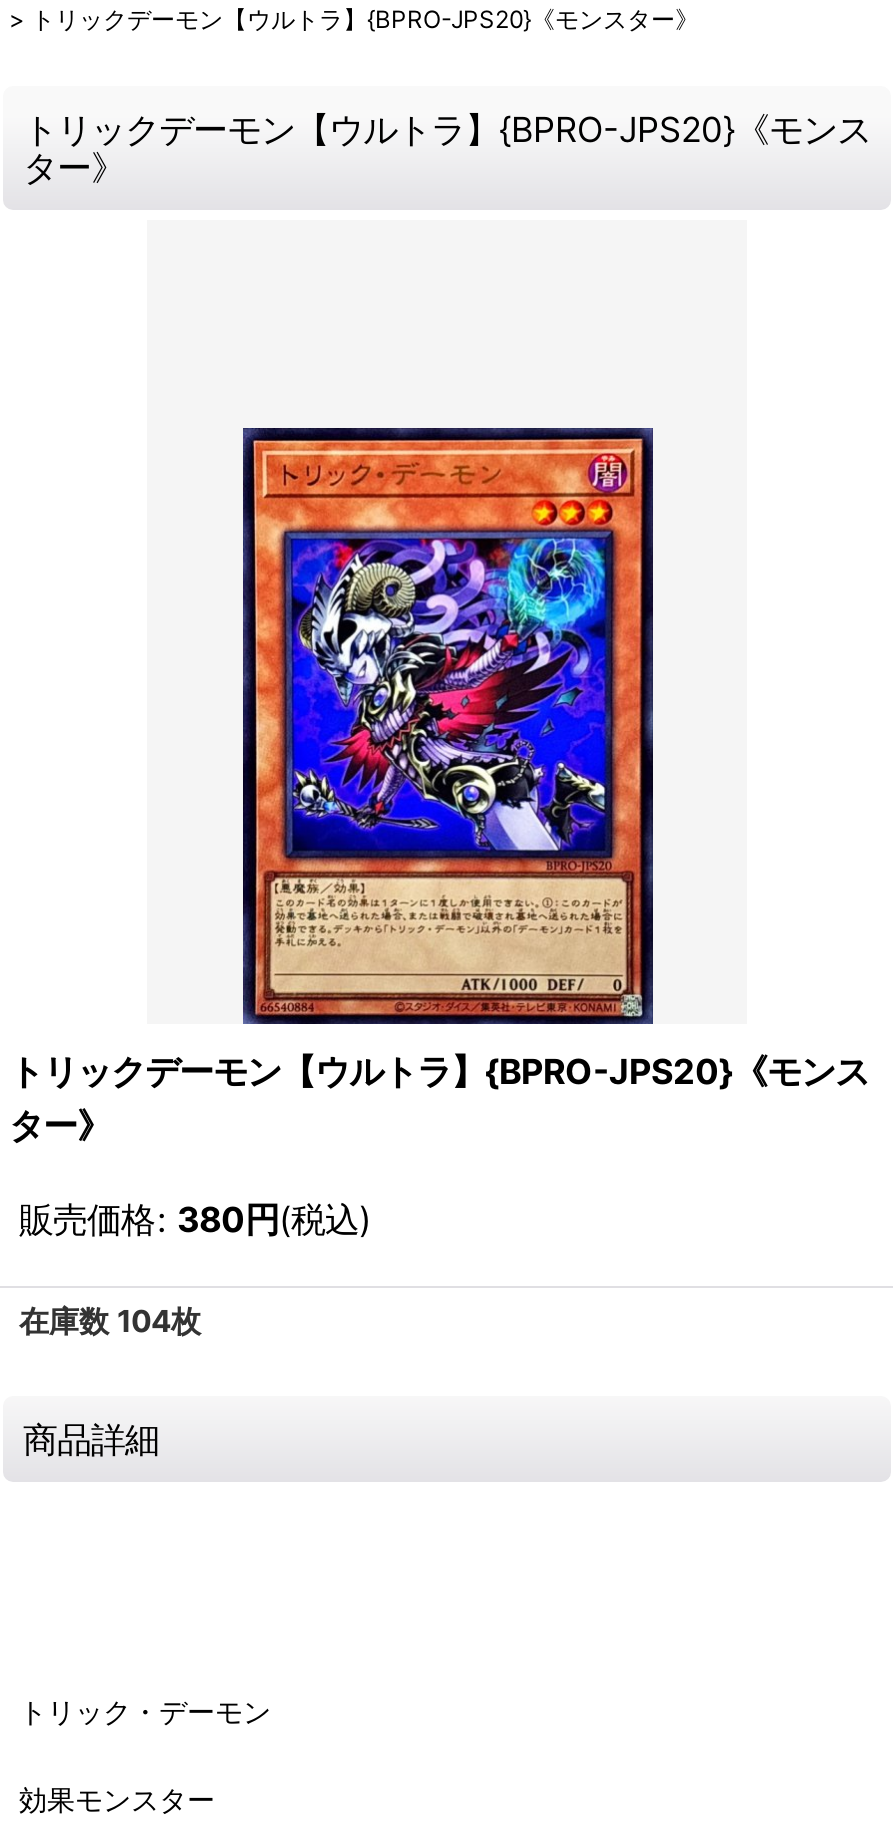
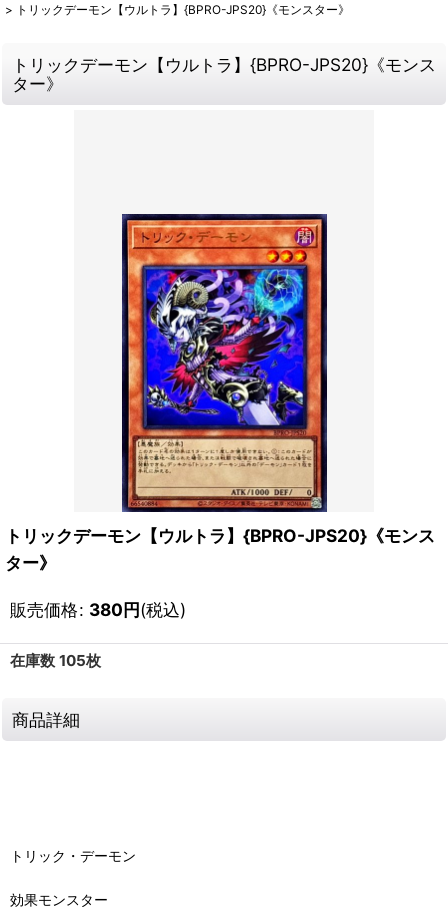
[19,1302,201,1340] 在庫数 104枚 -> [10,651,101,670] 在庫数 105枚

